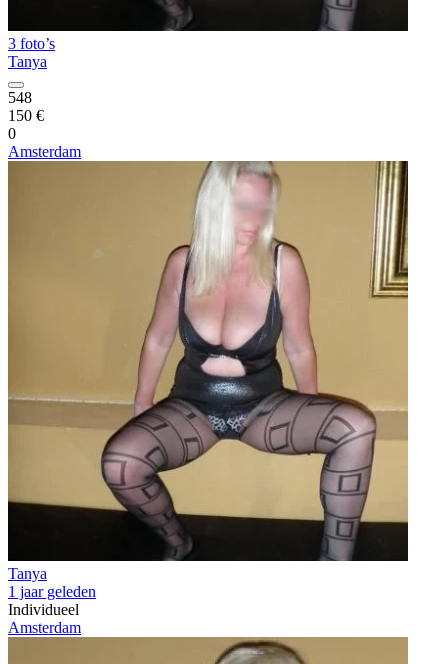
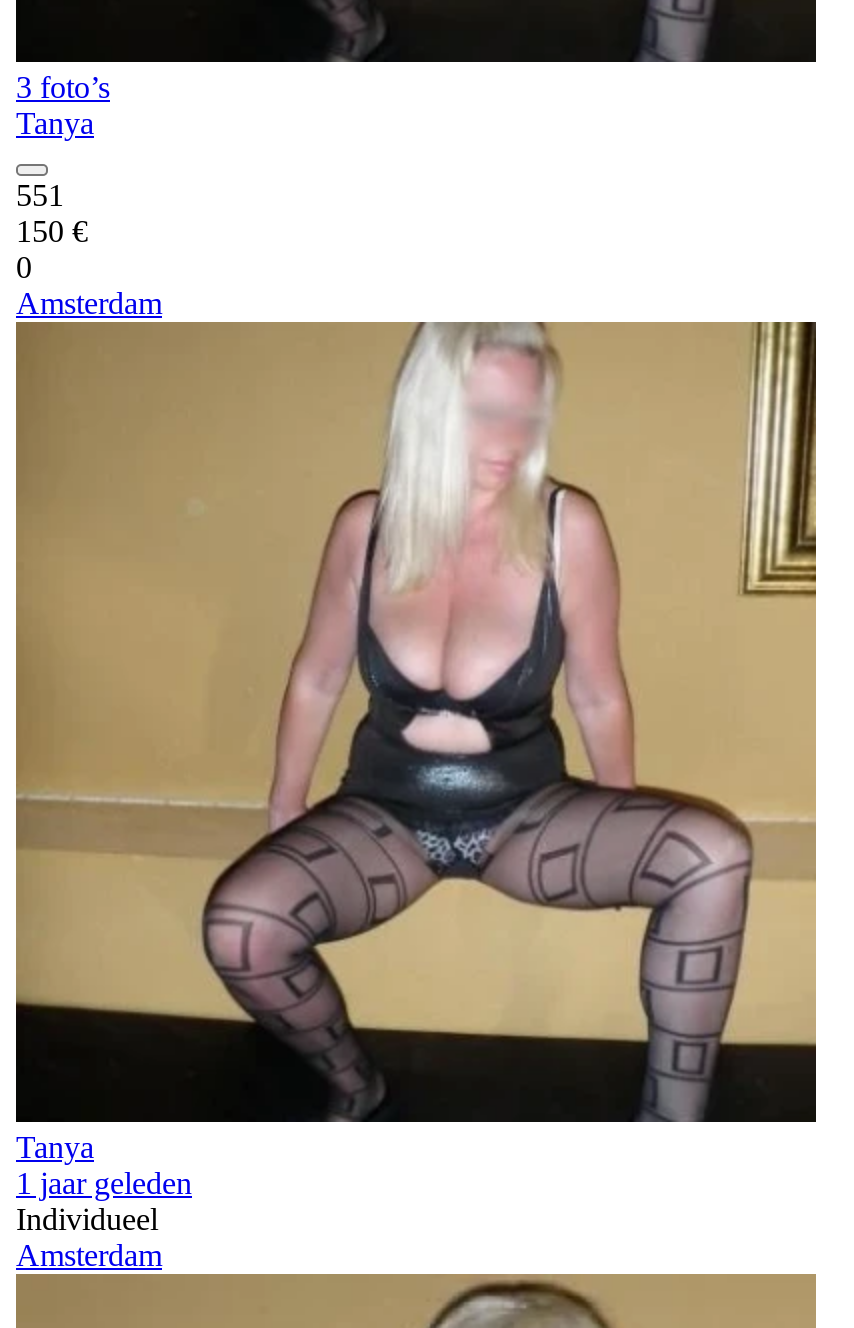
[8,89,32,106] 548 -> [16,178,64,212] 551

